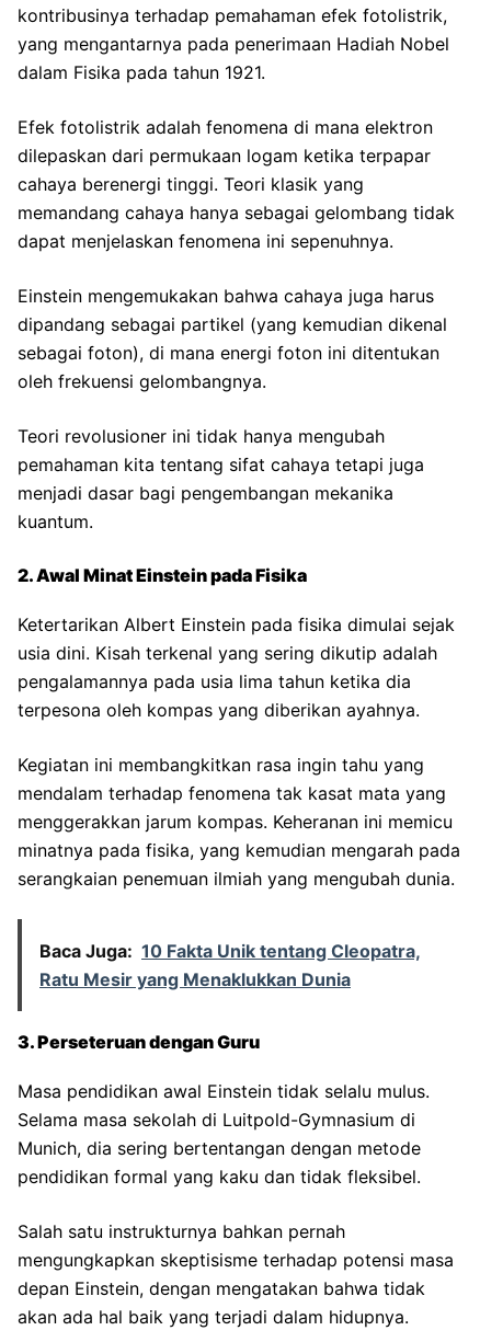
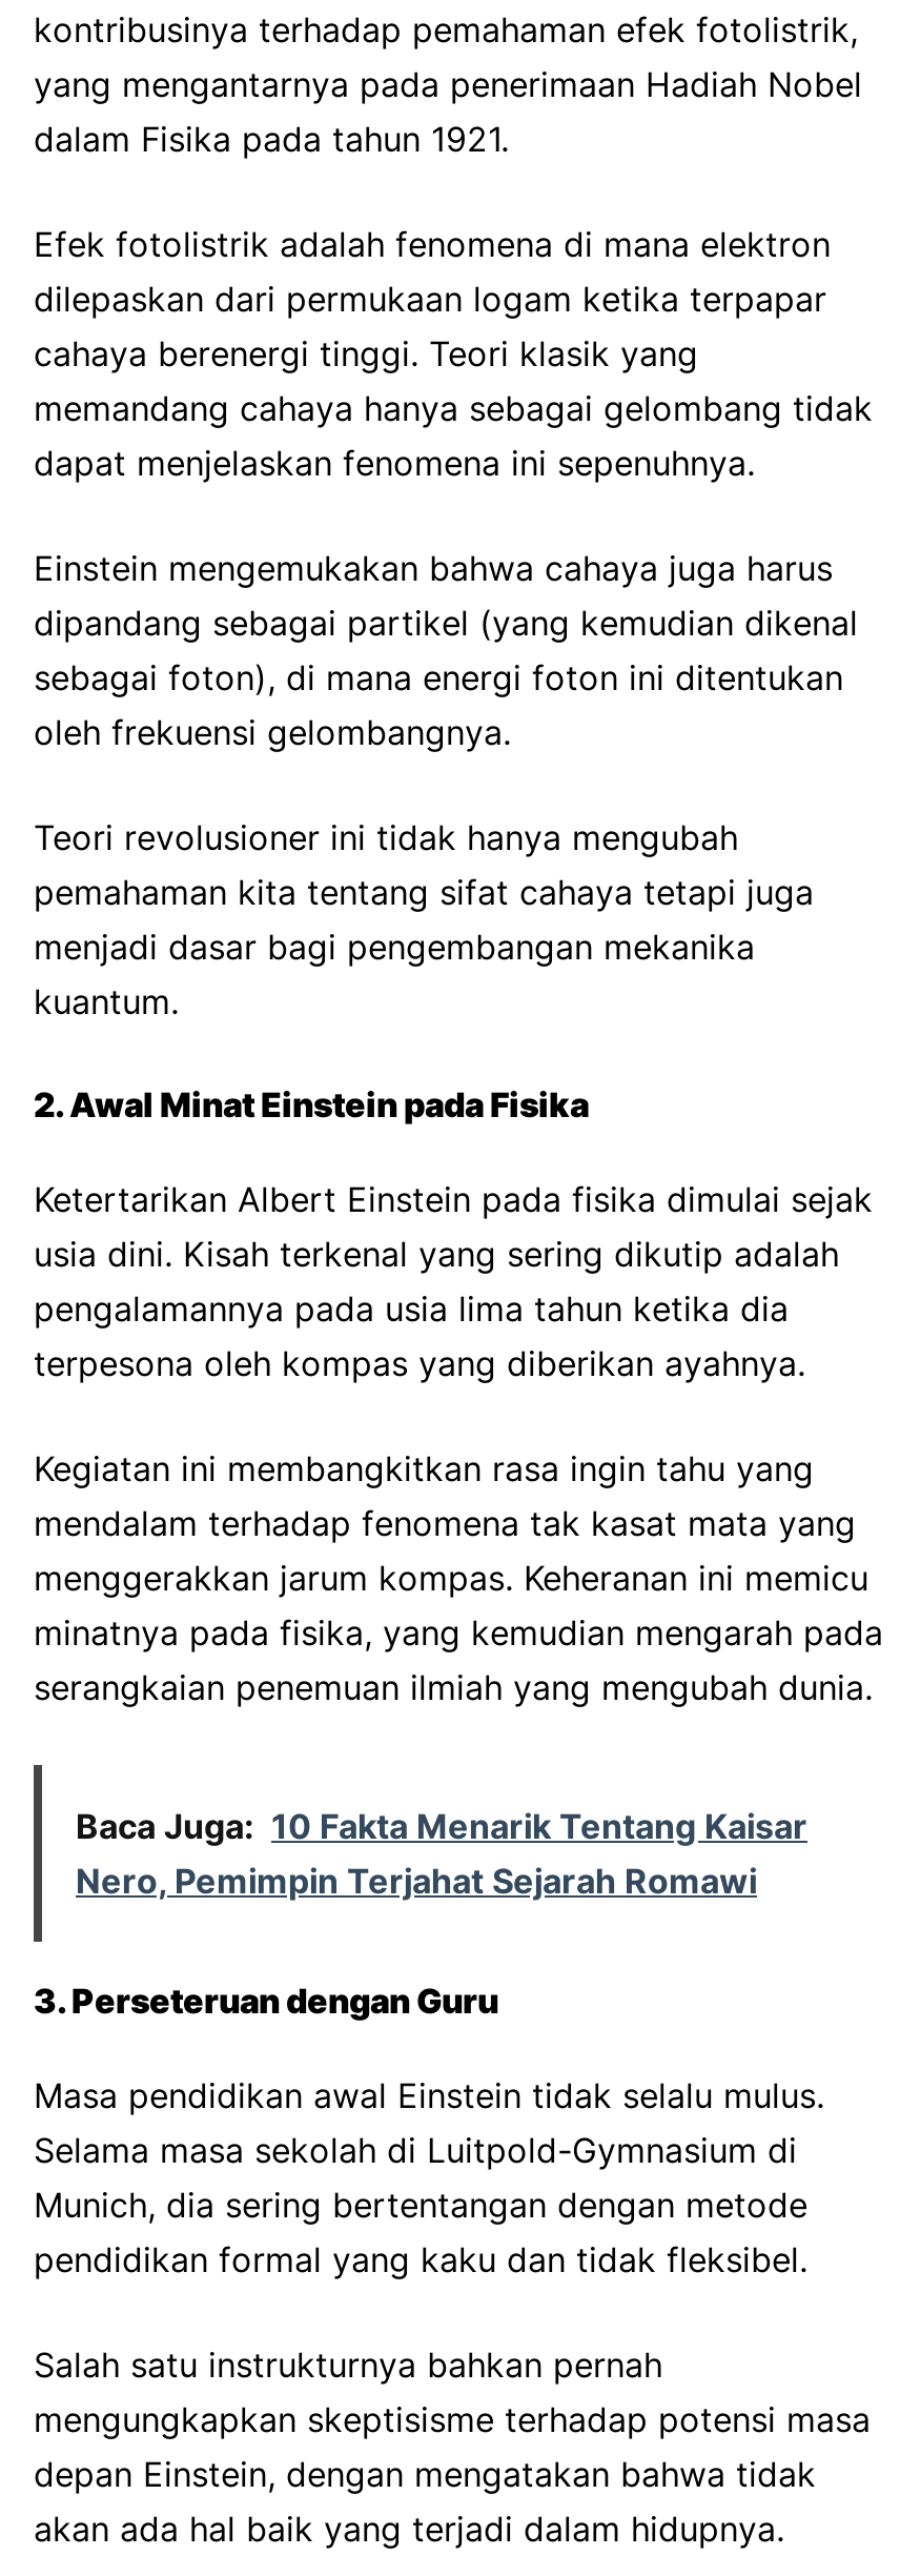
[39,940,421,990] Baca Juga: 10 Fakta Unik tentang Cleopatra, | Ratu Mesir yang Menaklukkan Dunia -> [76,1805,807,1902] Baca Juga: 10 Fakta Menarik Tentang Kaisar | Nero, Pemimpin Terjahat Sejarah Romawi

